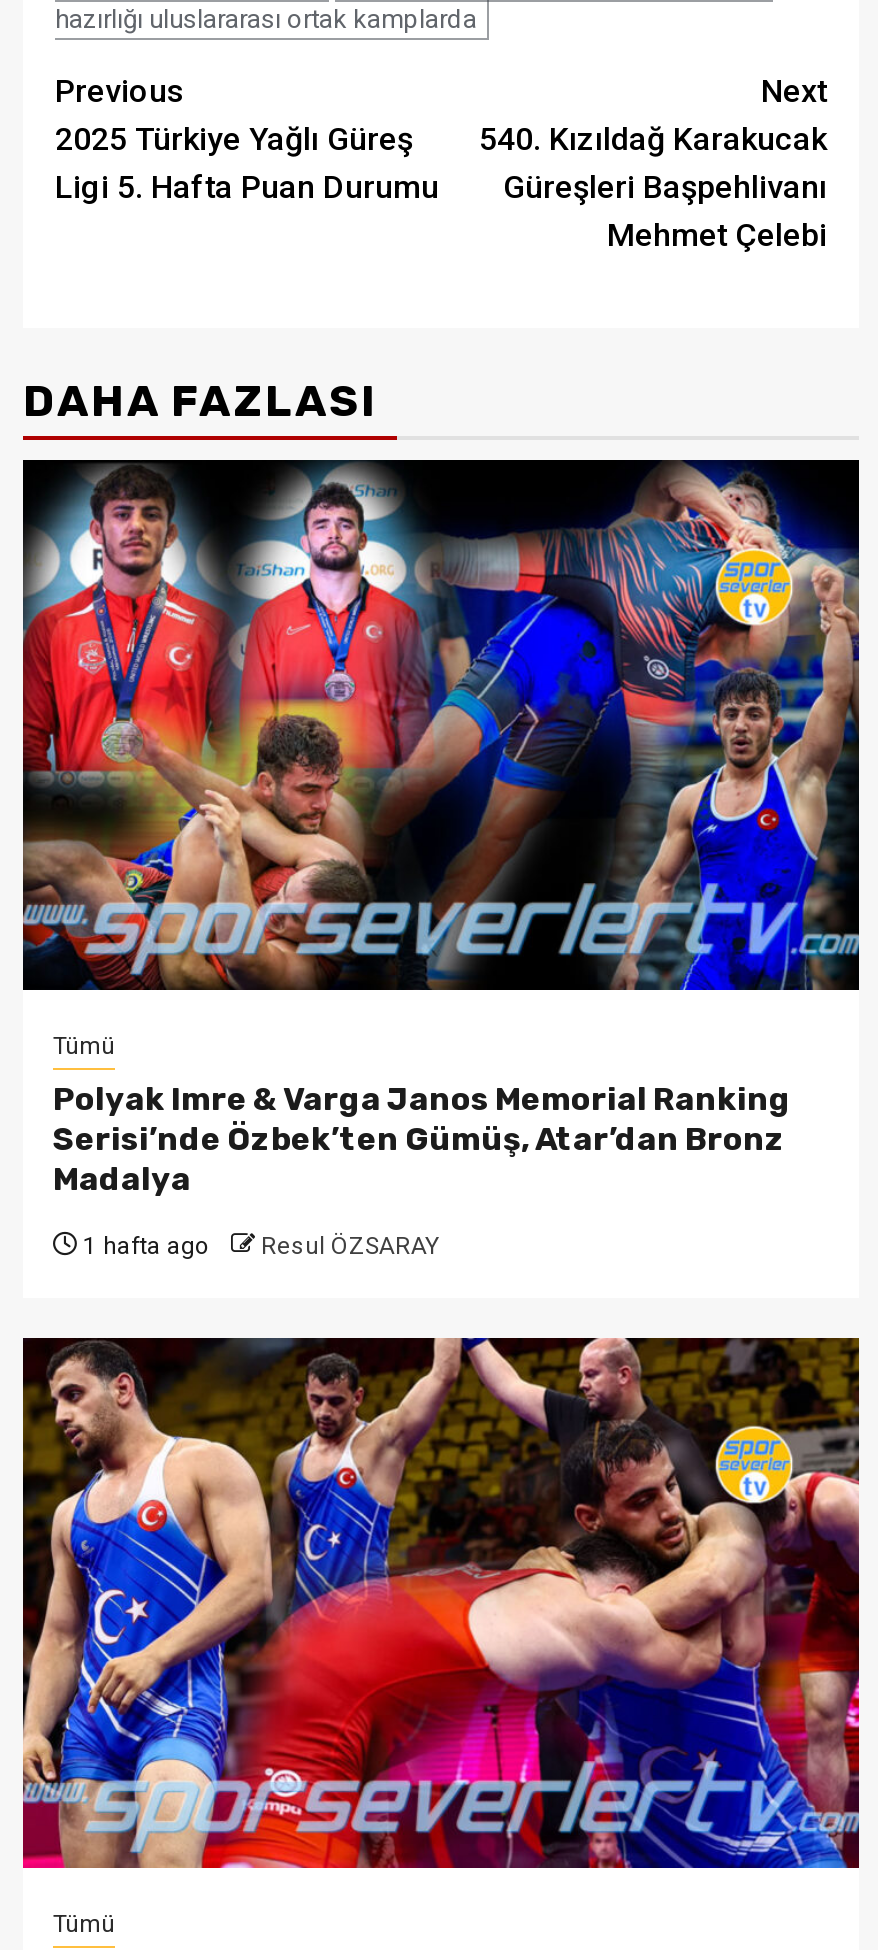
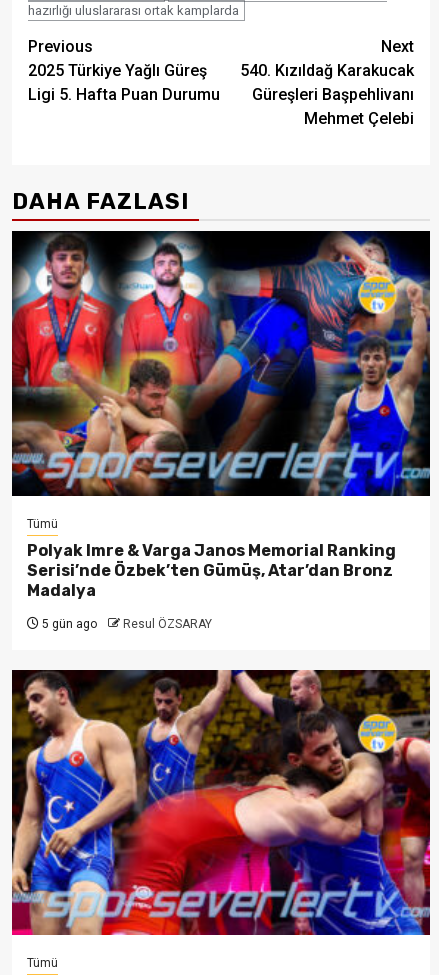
[77,1233,439,1261] 1 hafta ago Resul ÖZSARAY -> [39,617,212,631] 5 gün ago Resul ÖZSARAY

